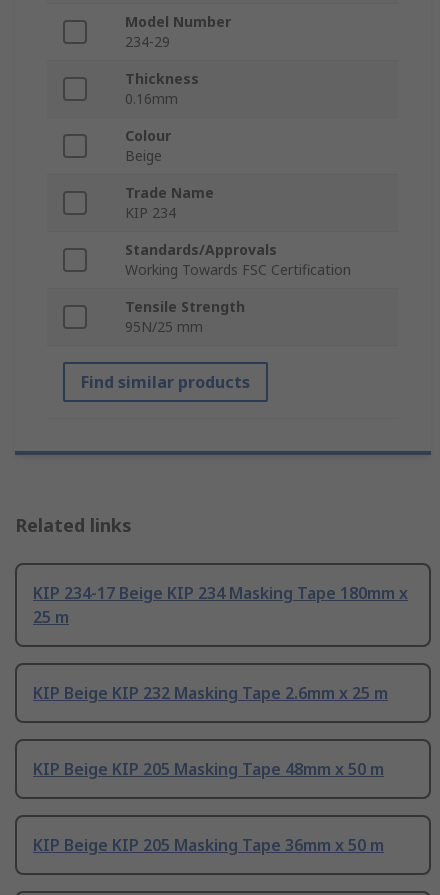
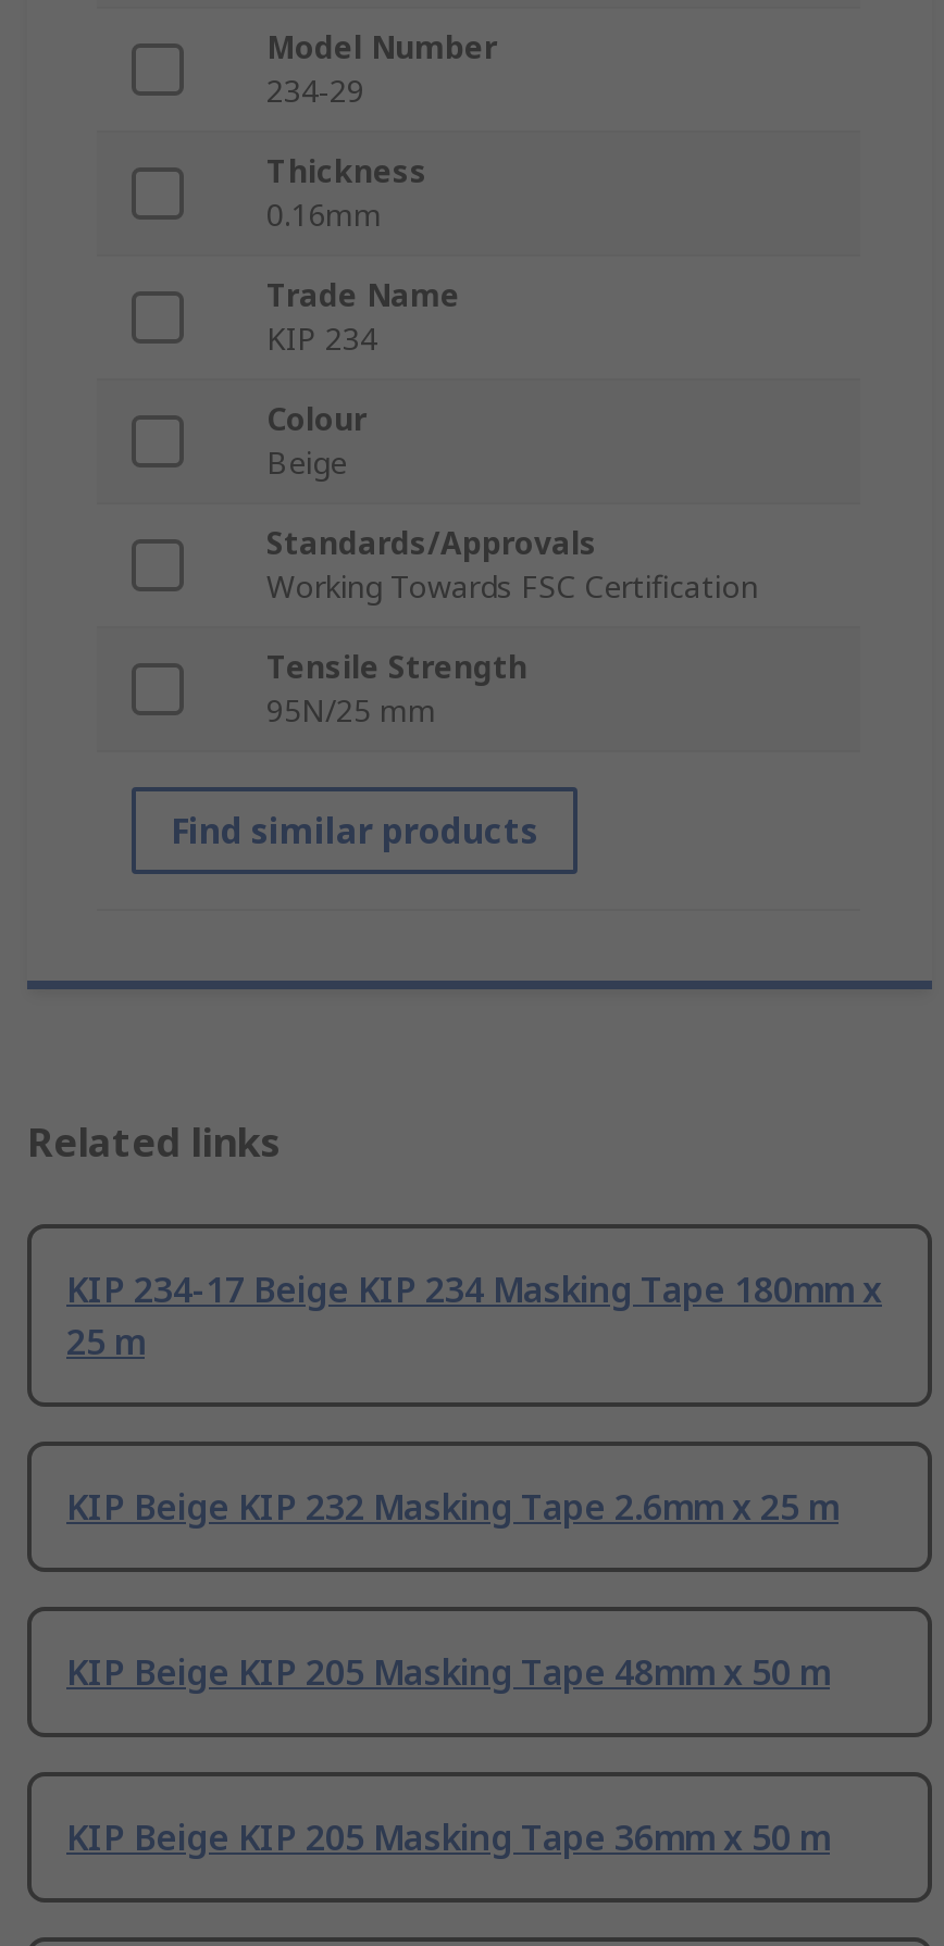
moved [125,126,171,165] -> [266,399,367,484]: Colour | Beige
moved [125,183,214,222] -> [266,275,460,360]: Trade Name | KIP 234

